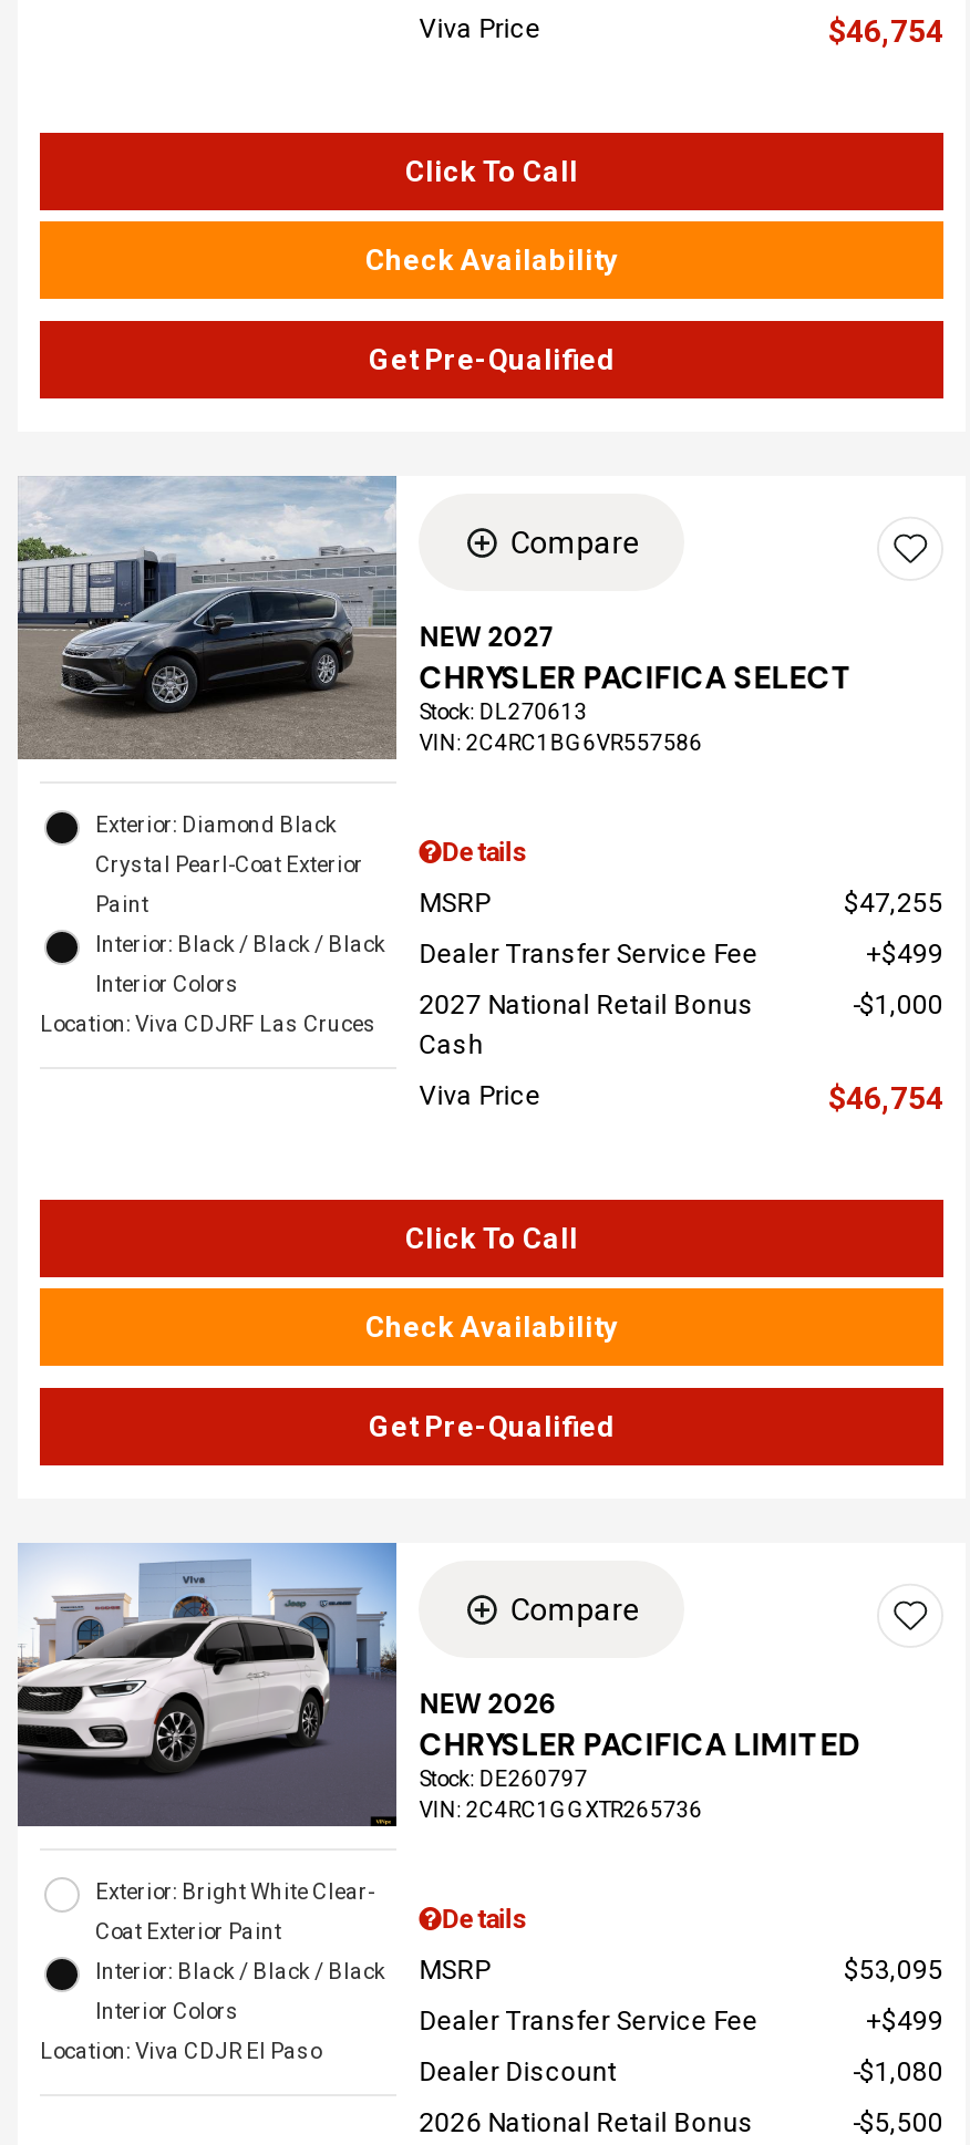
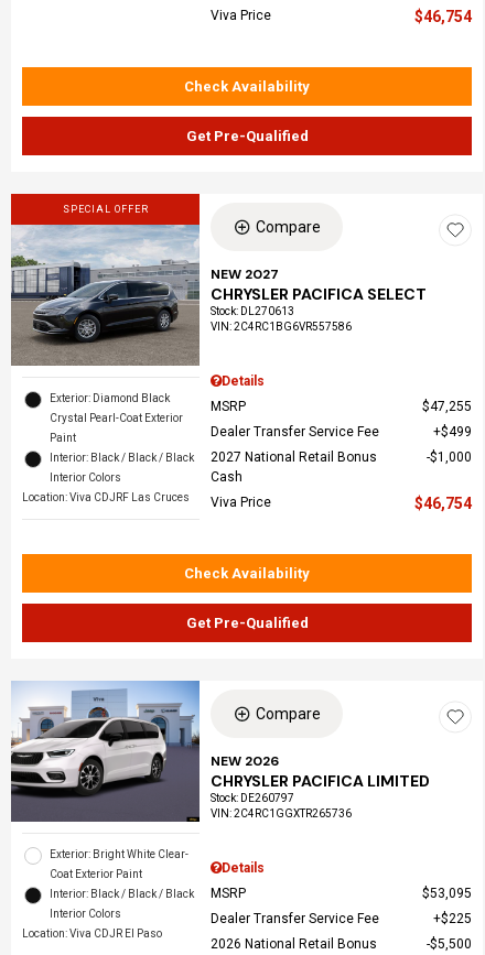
[405,155,578,188] Click To Call -> none
none -> [62,204,148,215] SPECIAL OFFER
[16,474,399,693] [image] -> [10,193,201,333] [image]
[405,1222,578,1255] Click To Call -> none
[419,2006,943,2087] $499 | Dealer Discount | $1,080 -> [441,911,472,926] $225

